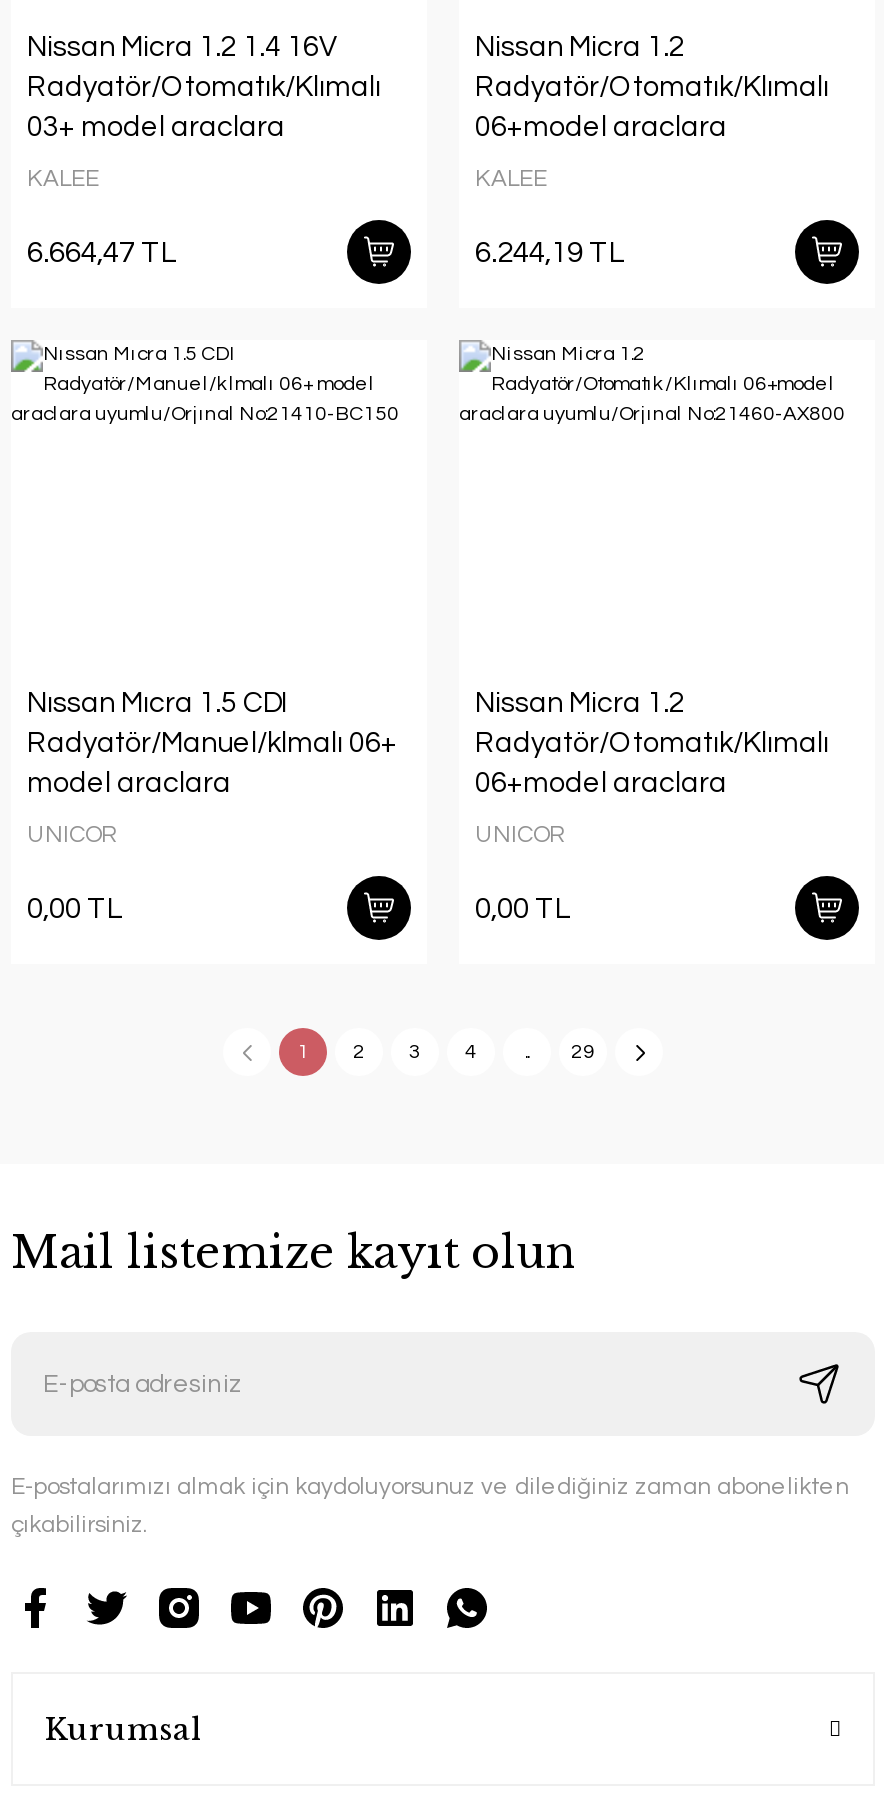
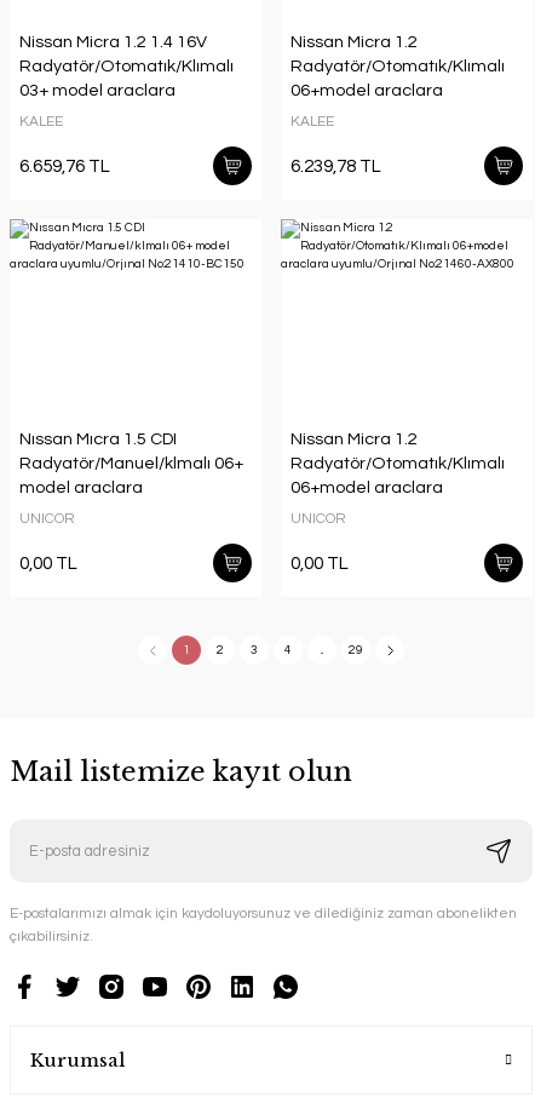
[27,237,177,267] 6.664,47 TL -> [19,157,110,175] 6.659,76 TL
[475,237,625,267] 6.244,19 TL -> [290,157,381,175] 6.239,78 TL

